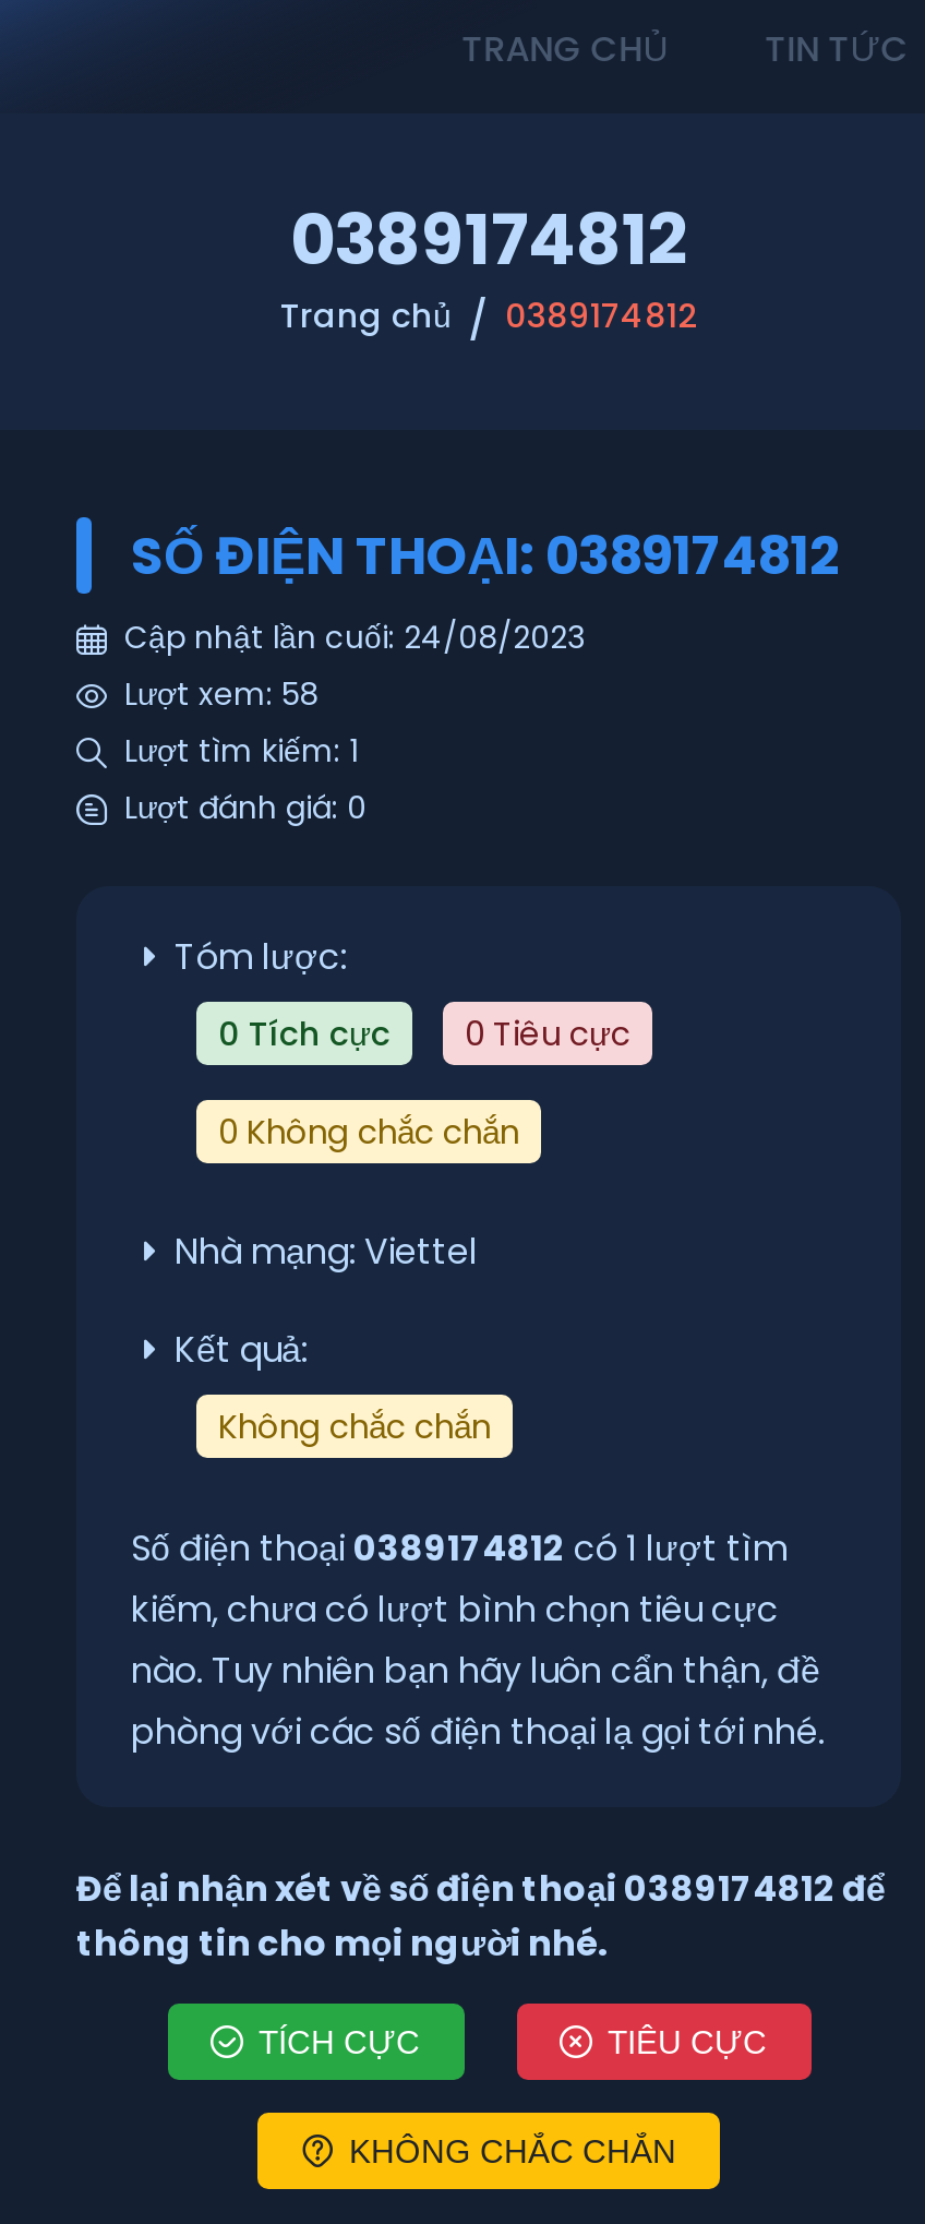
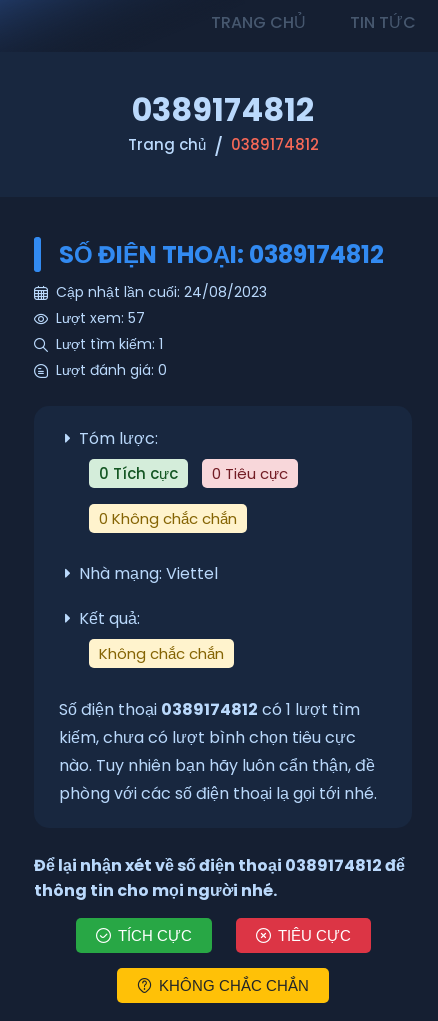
[124,672,319,716] Lượt xem: 58 -> [56,308,145,328] Lượt xem: 57

